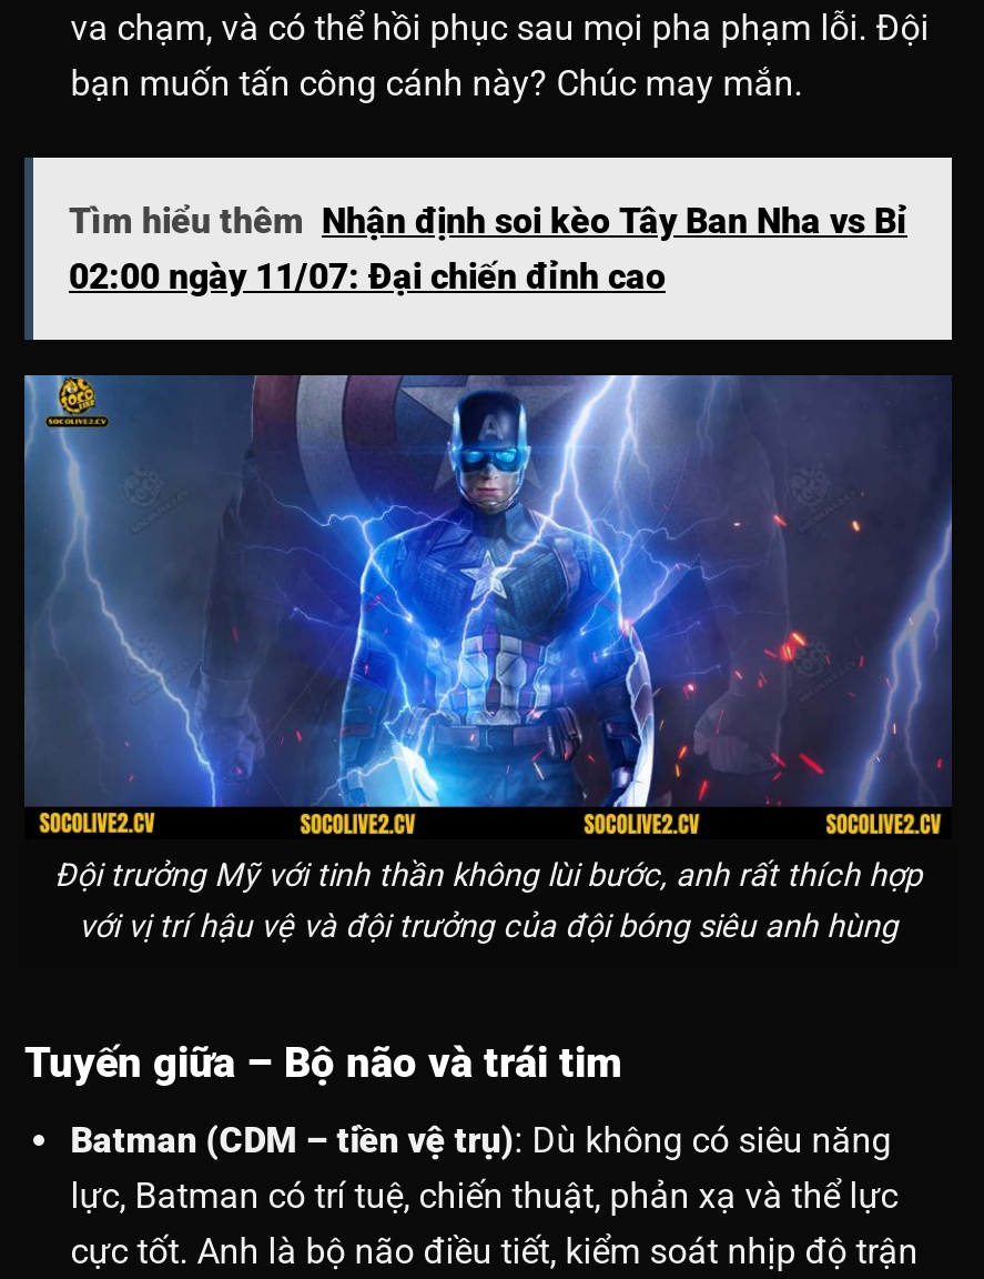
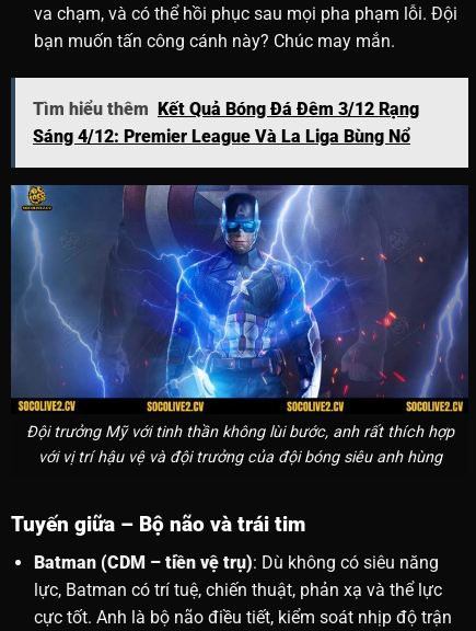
[69,199,907,297] Tìm hiểu thêm Nhận định soi kèo Tây Ban Nha vs Bỉ | 02:00 ngày 11/07: Đại chiến đỉnh cao -> [33,98,419,146] Tìm hiểu thêm Kết Quả Bóng Đá Đêm 3/12 Rạng | Sáng 4/12: Premier League Và La Liga Bùng Nổ

